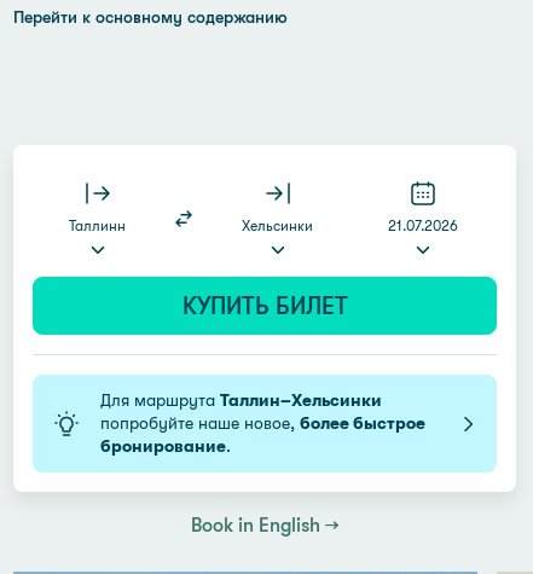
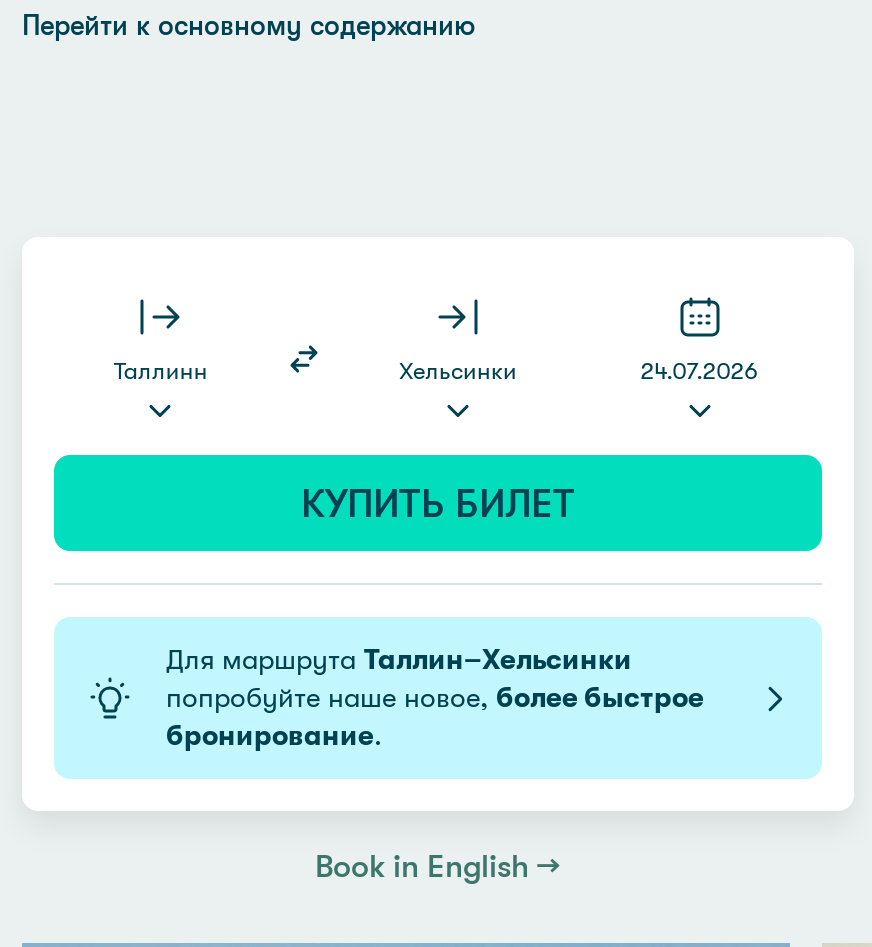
[388,219,458,233] 21.07.2026 -> [640,359,758,383] 24.07.2026

